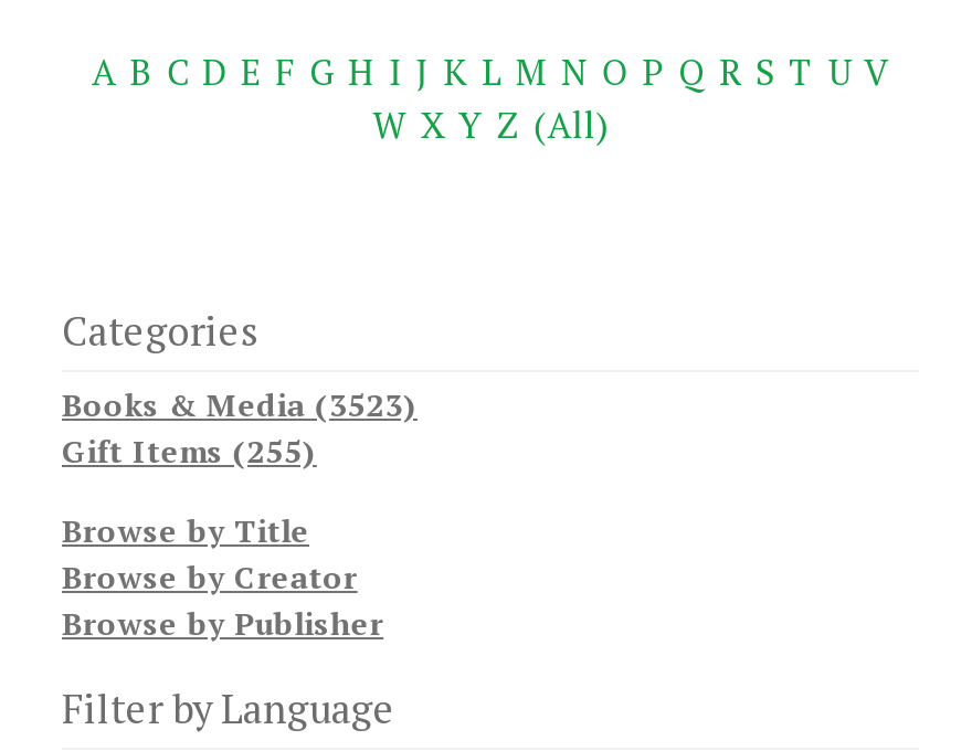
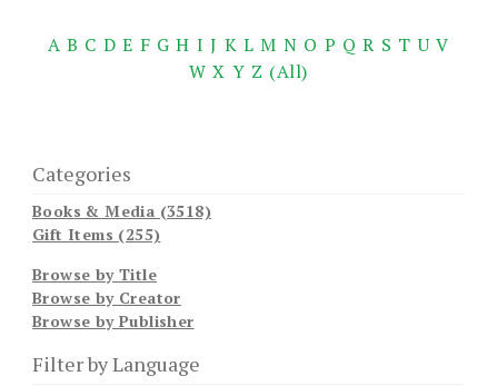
[62,383,418,425] Books & Media (3523) -> [32,201,211,222] Books & Media (3518)

